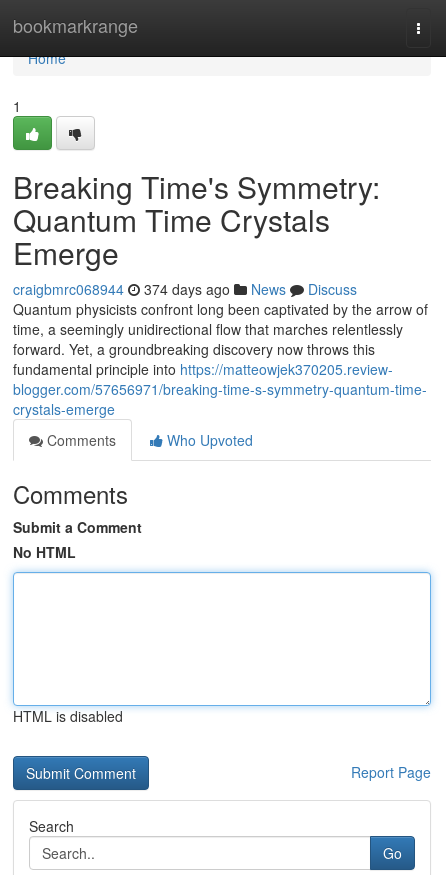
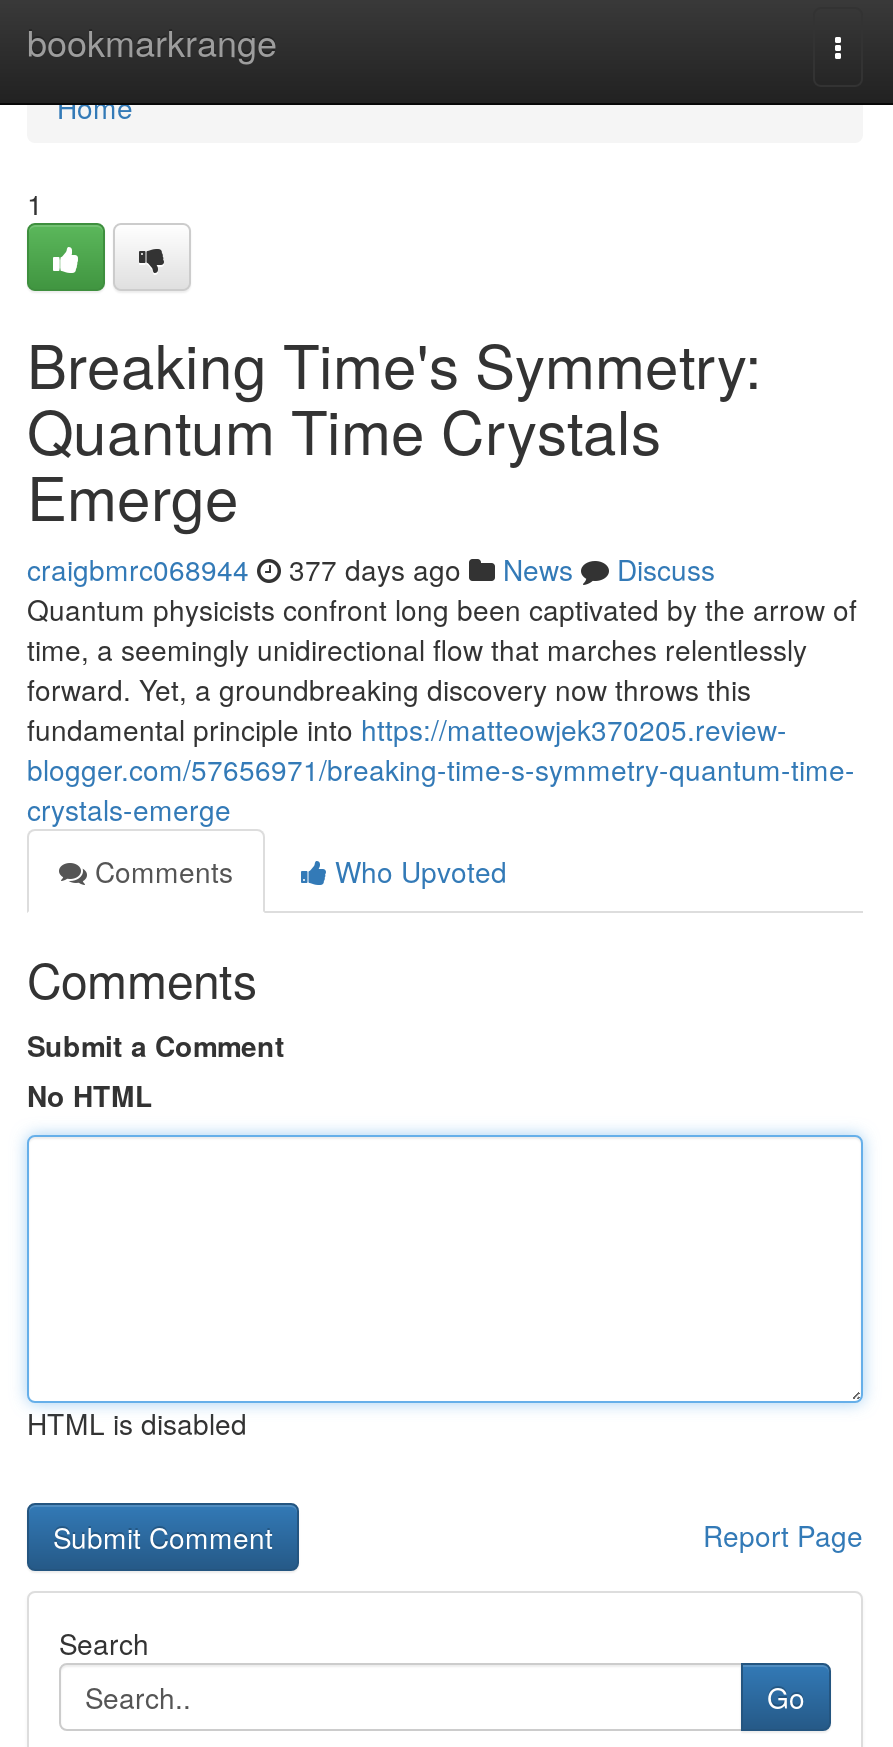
[13,279,357,299] craigbmrc068944 374 days ago News Discuss -> [27,549,715,589] craigbmrc068944 377 days ago News Discuss

